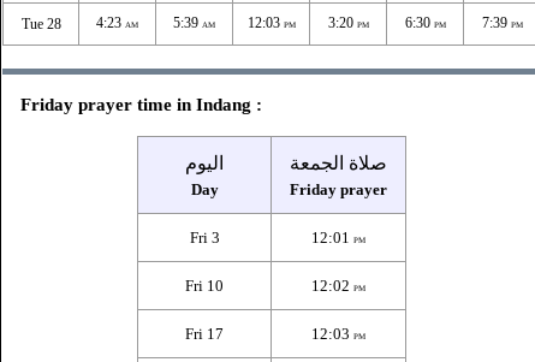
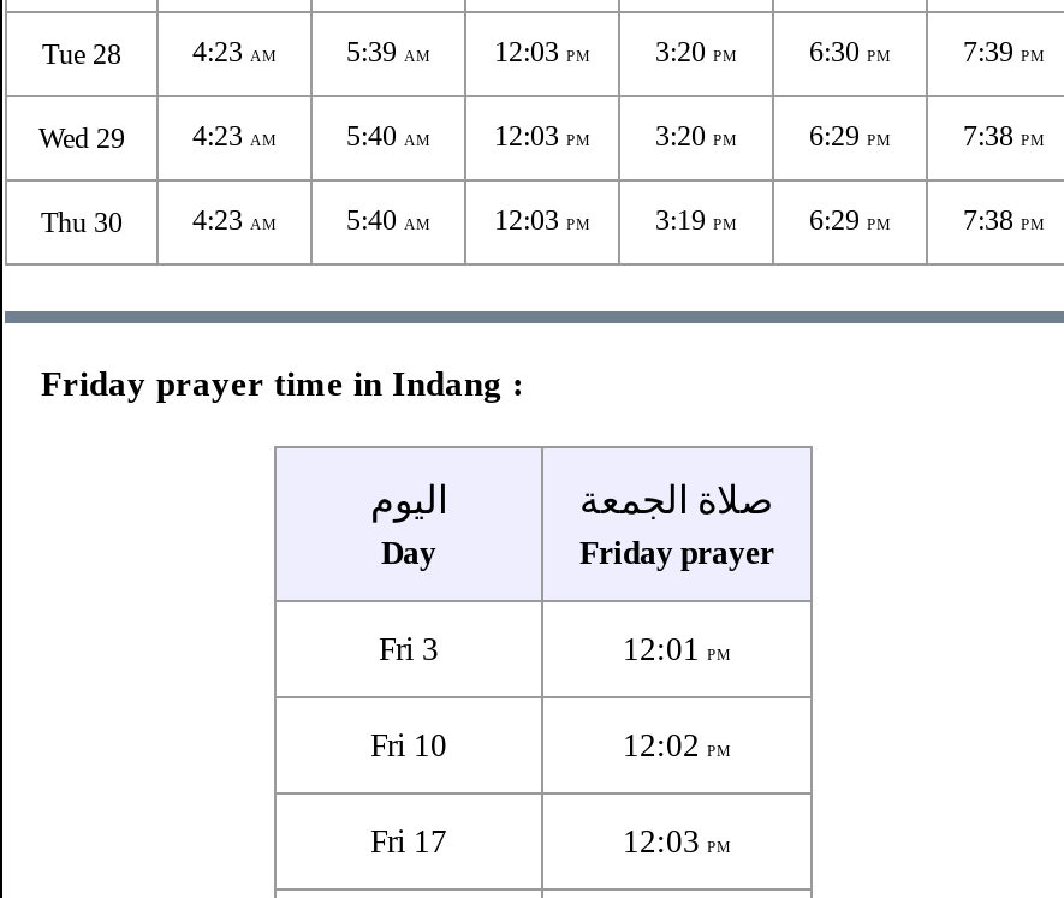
none -> [38,118,1045,238] Wed 29 | 4:23 AM | 5:40 AM | 12:03 PM | 3:20 PM | 6:29 PM | 7:38 PM | Thu 30 | 4:23 AM | 5:40 AM | 12:03 PM | 3:19 PM | 6:29 PM | 7:38 PM

